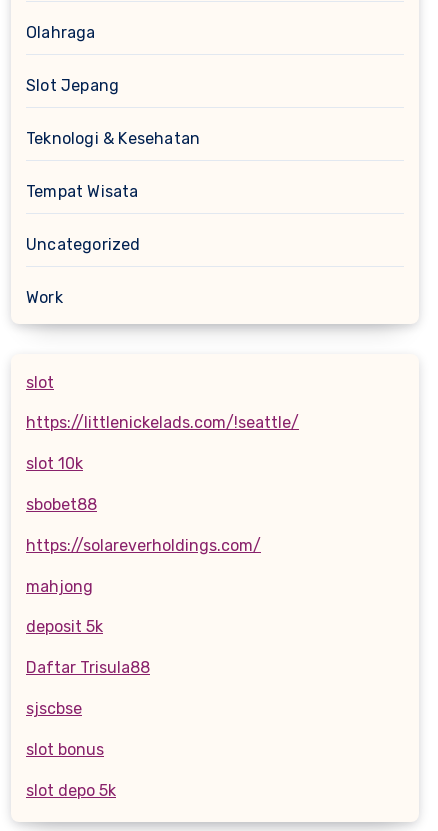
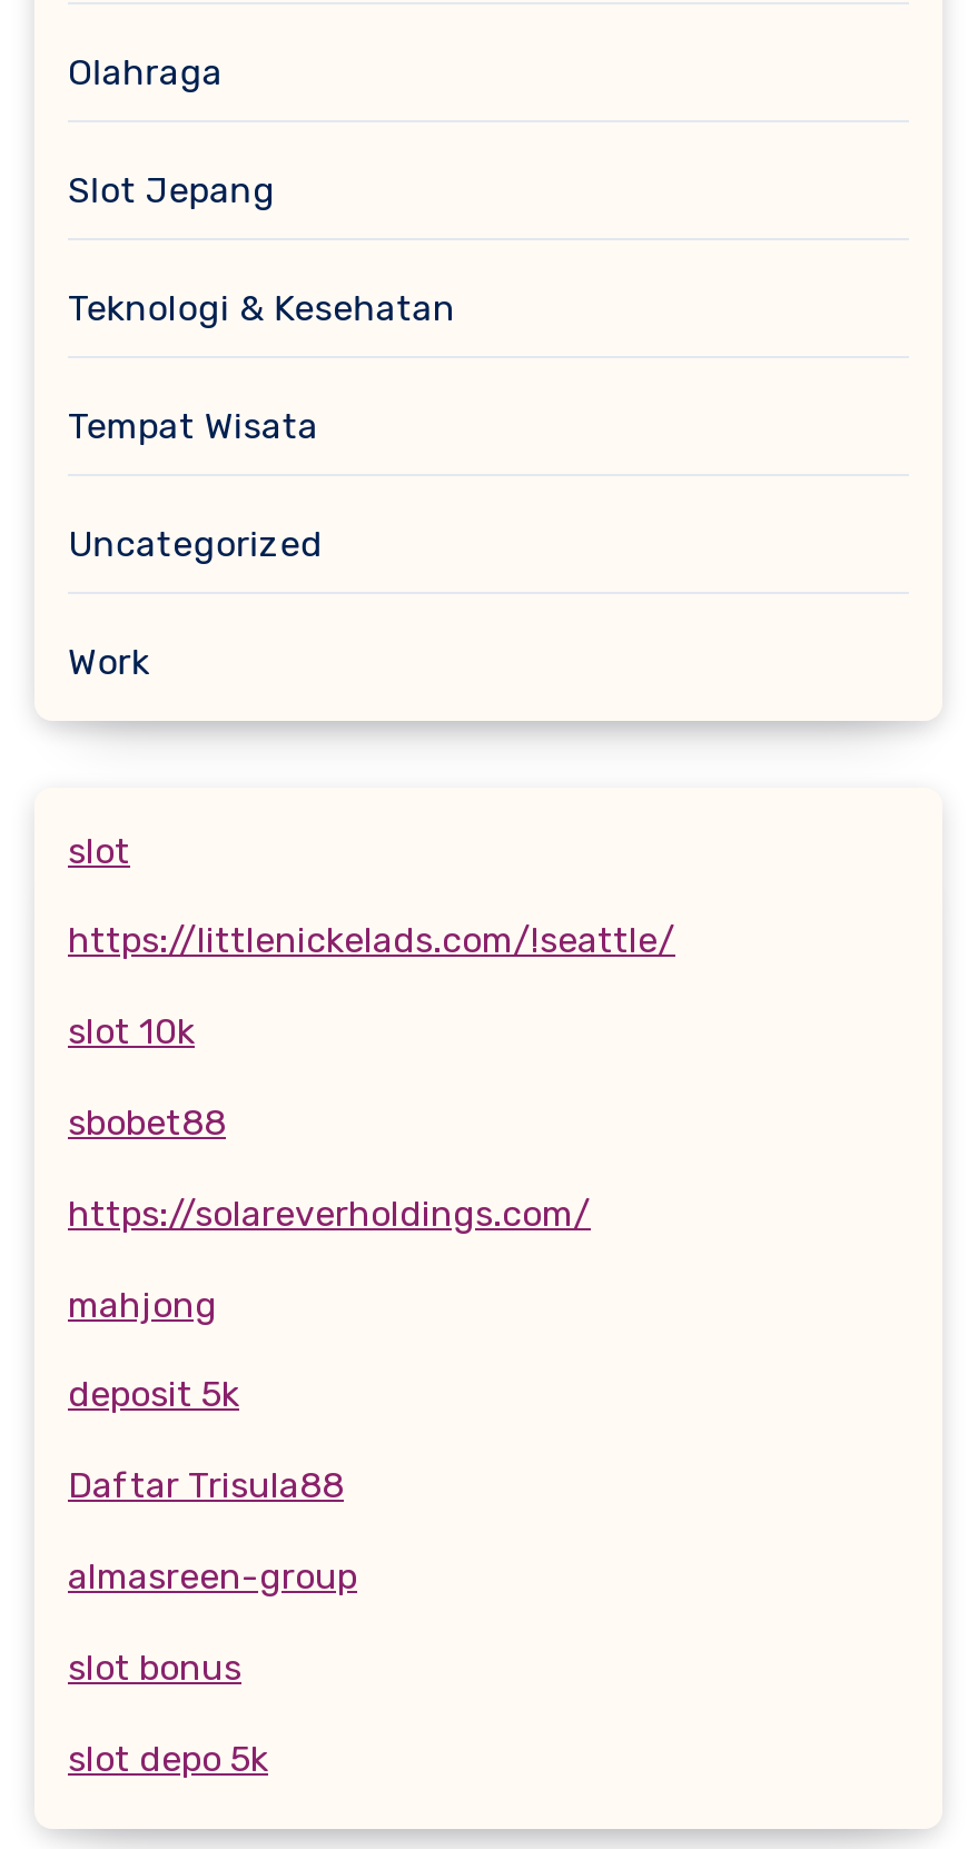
[26,699,82,718] sjscbse -> [68,1555,357,1598] almasreen-group

